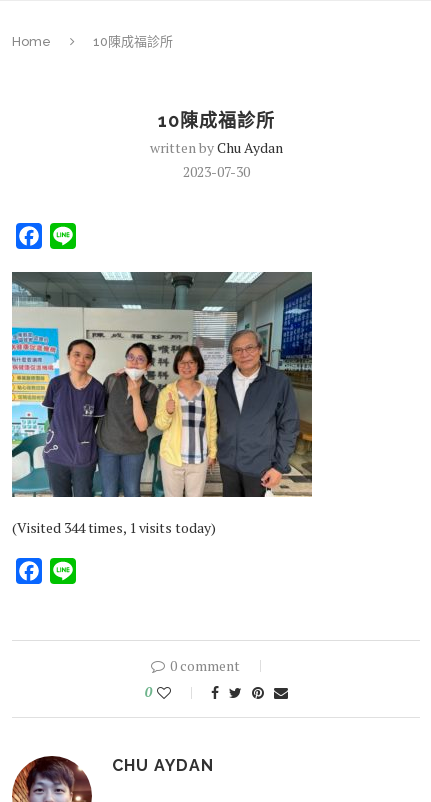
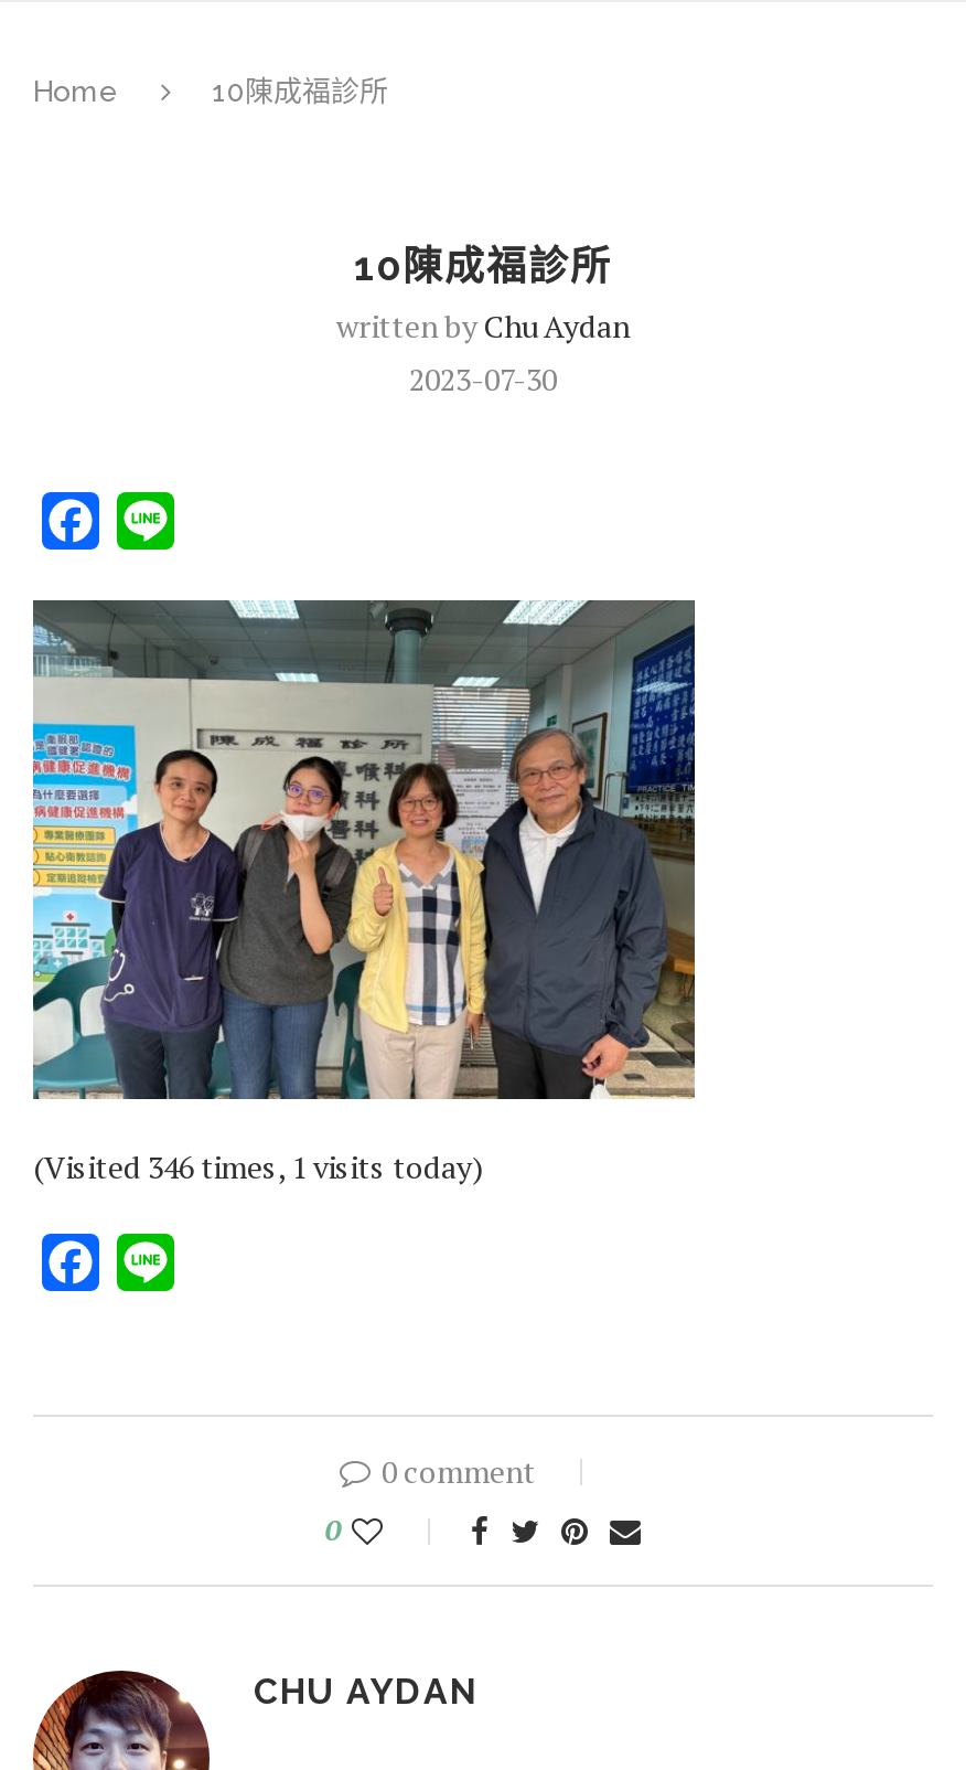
[12,518,216,537] (Visited 344 times, 1 visits today) -> [33,1144,483,1186] (Visited 346 times, 1 visits today)

